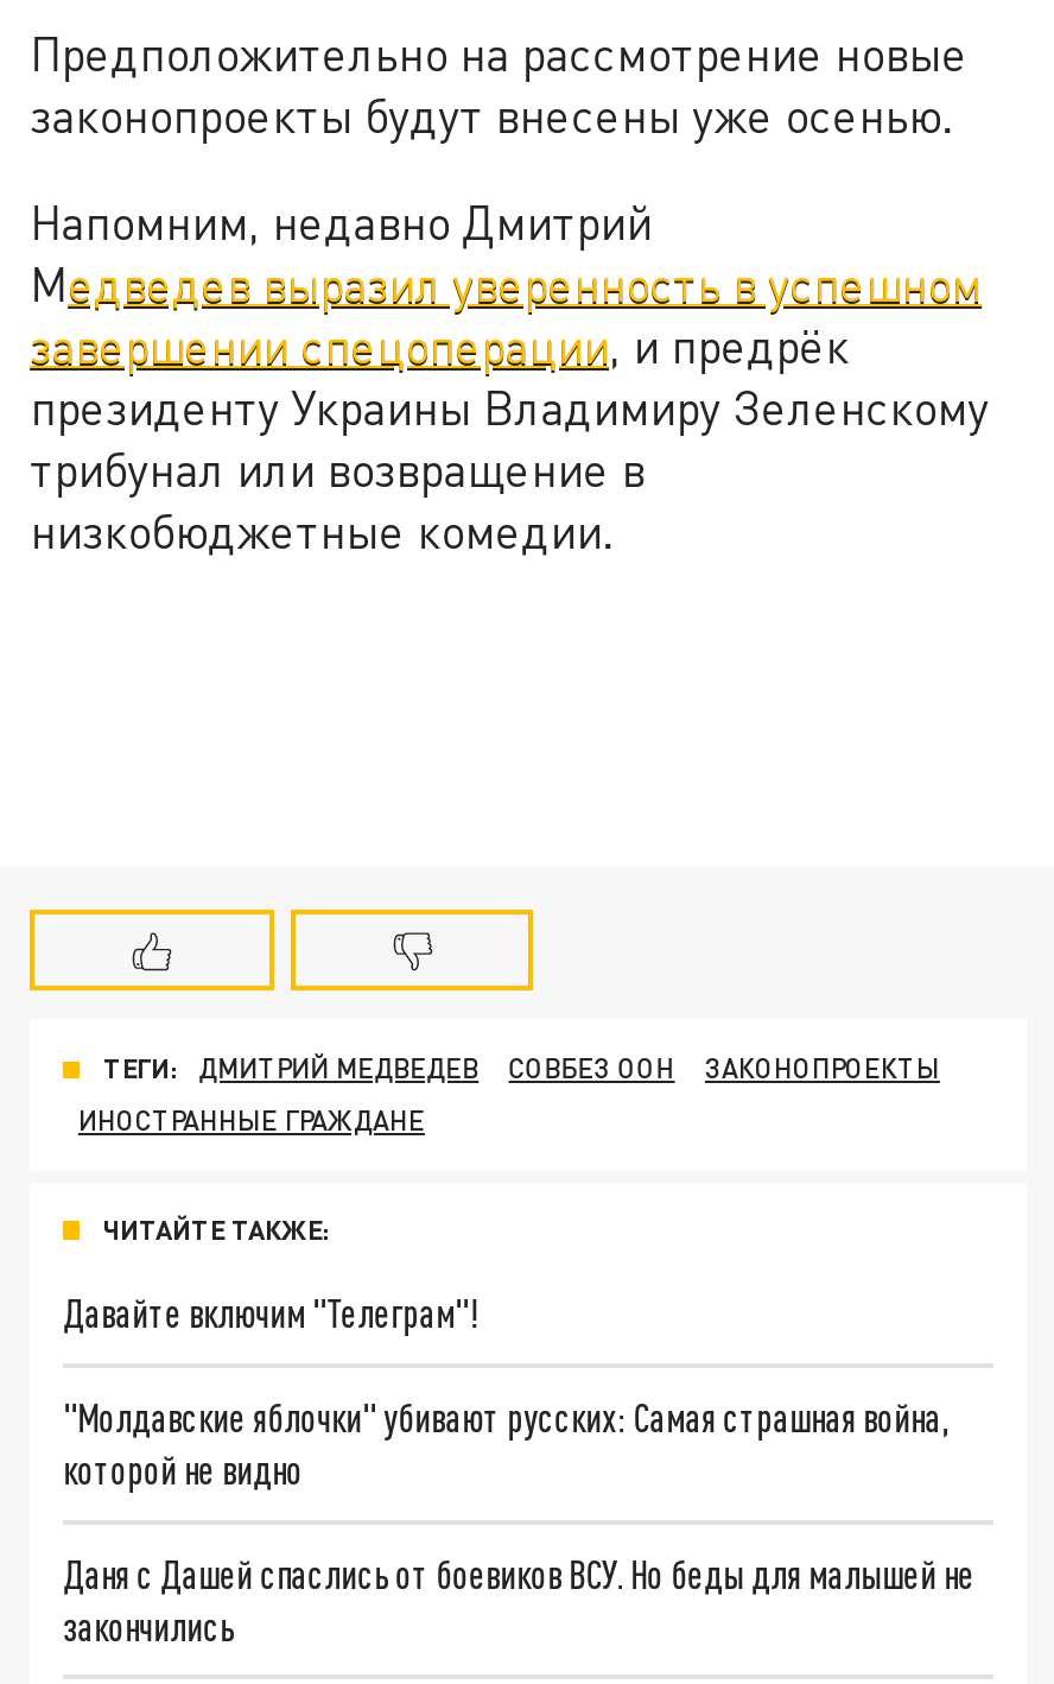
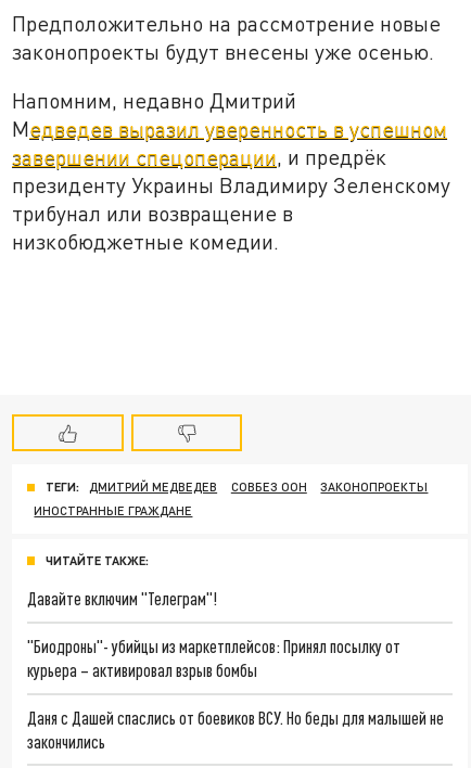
[63,1394,949,1491] "Молдавские яблочки" убивают русских: Самая страшная война, | которой не видно -> [27,635,401,680] "Биодроны"- убийцы из маркетплейсов: Принял посылку от | курьера – активировал взрыв бомбы

